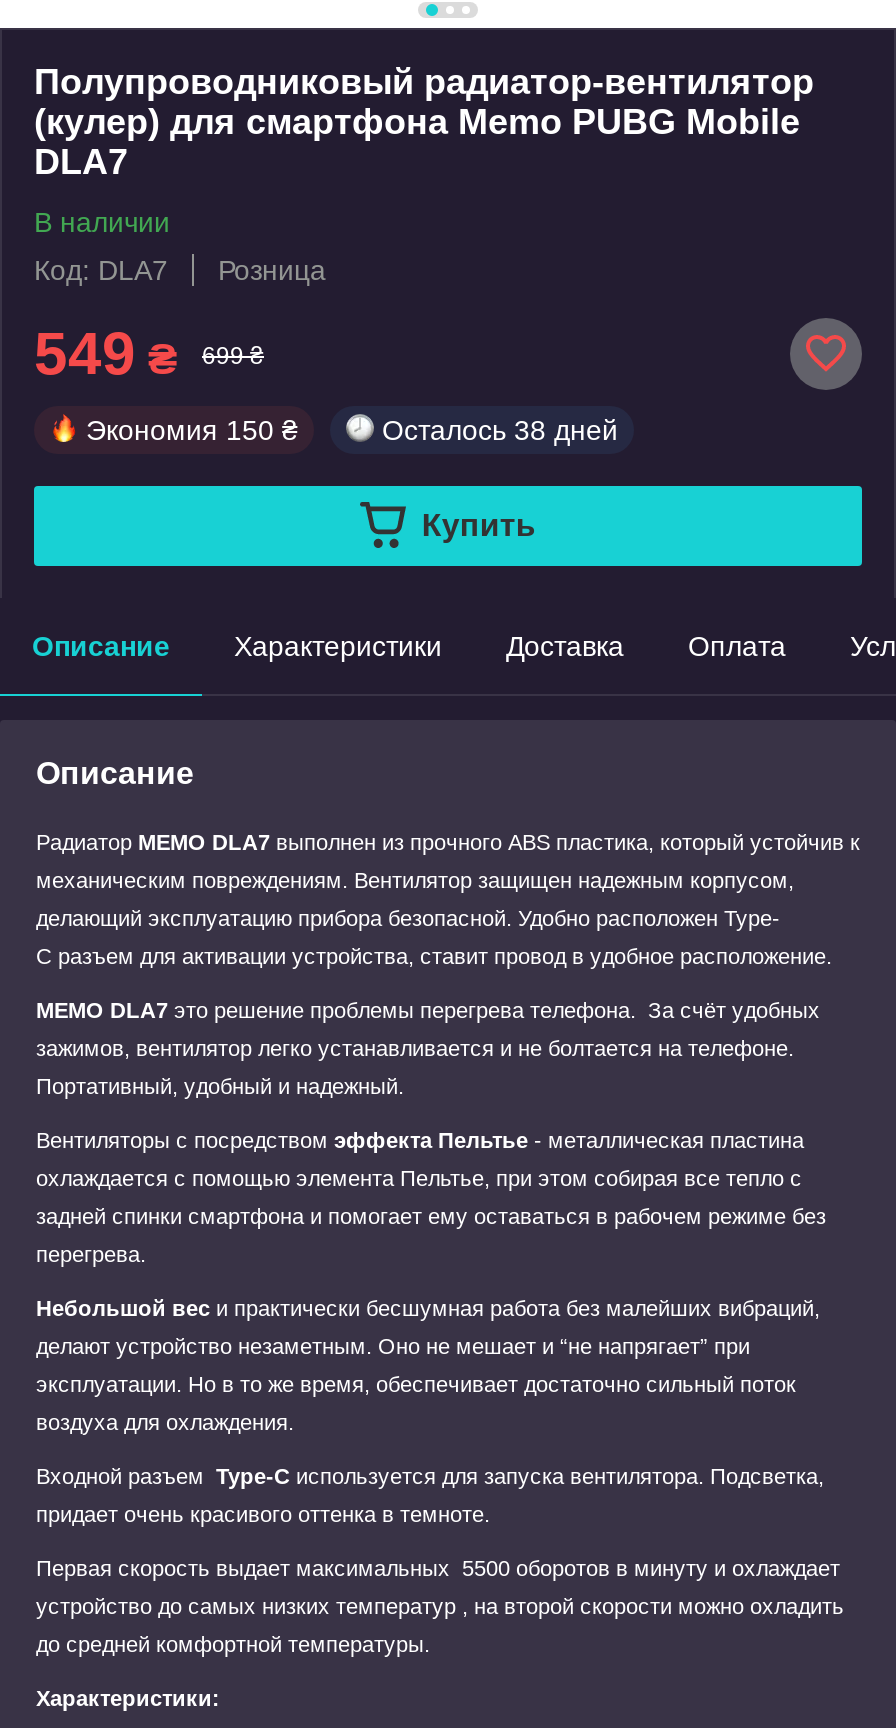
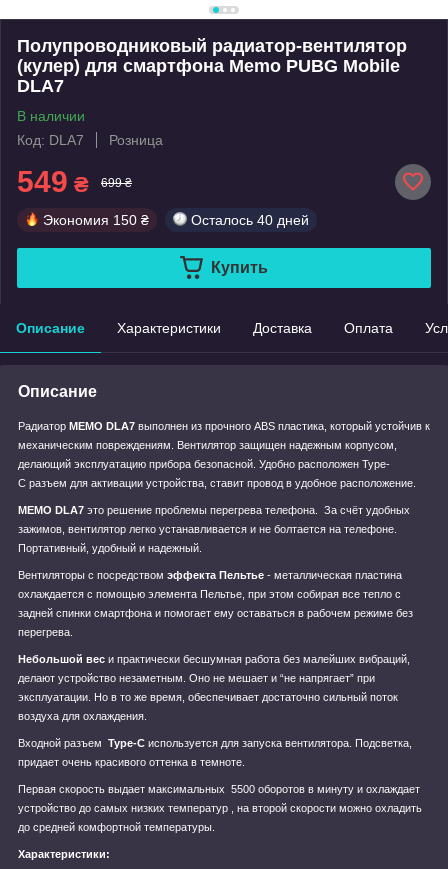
[382,414,618,446] Осталось 38 дней -> [191,212,309,228] Осталось 40 дней

